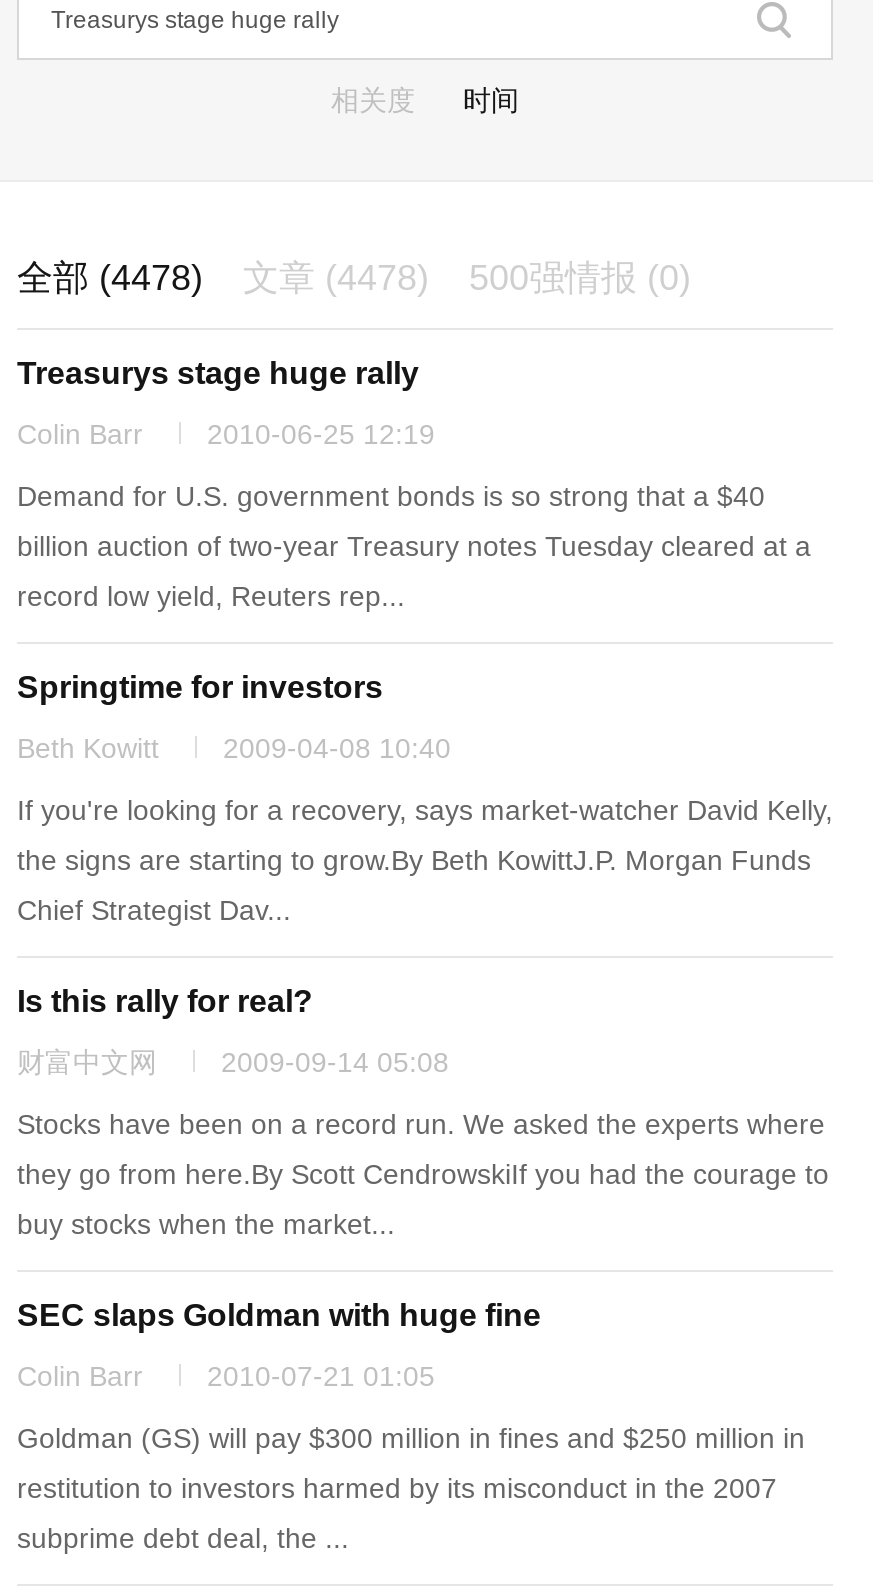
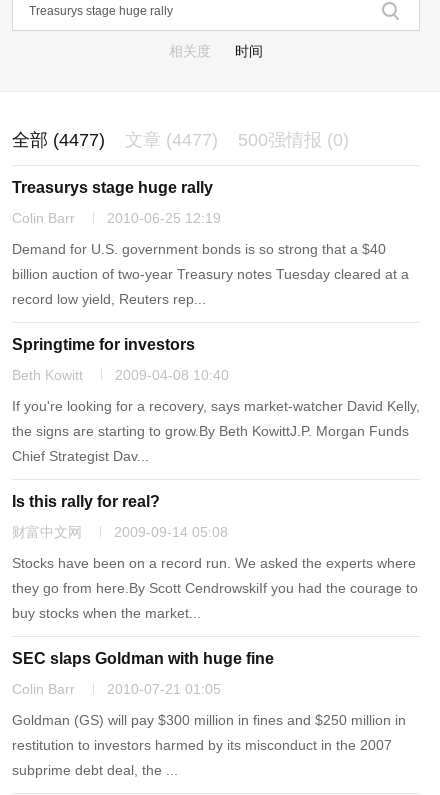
[17,258,203,298] 全部 (4478) -> [12,130,105,150] 全部 (4477)
[243,258,429,298] 文章 (4478) -> [125,130,218,150] 文章 (4477)

